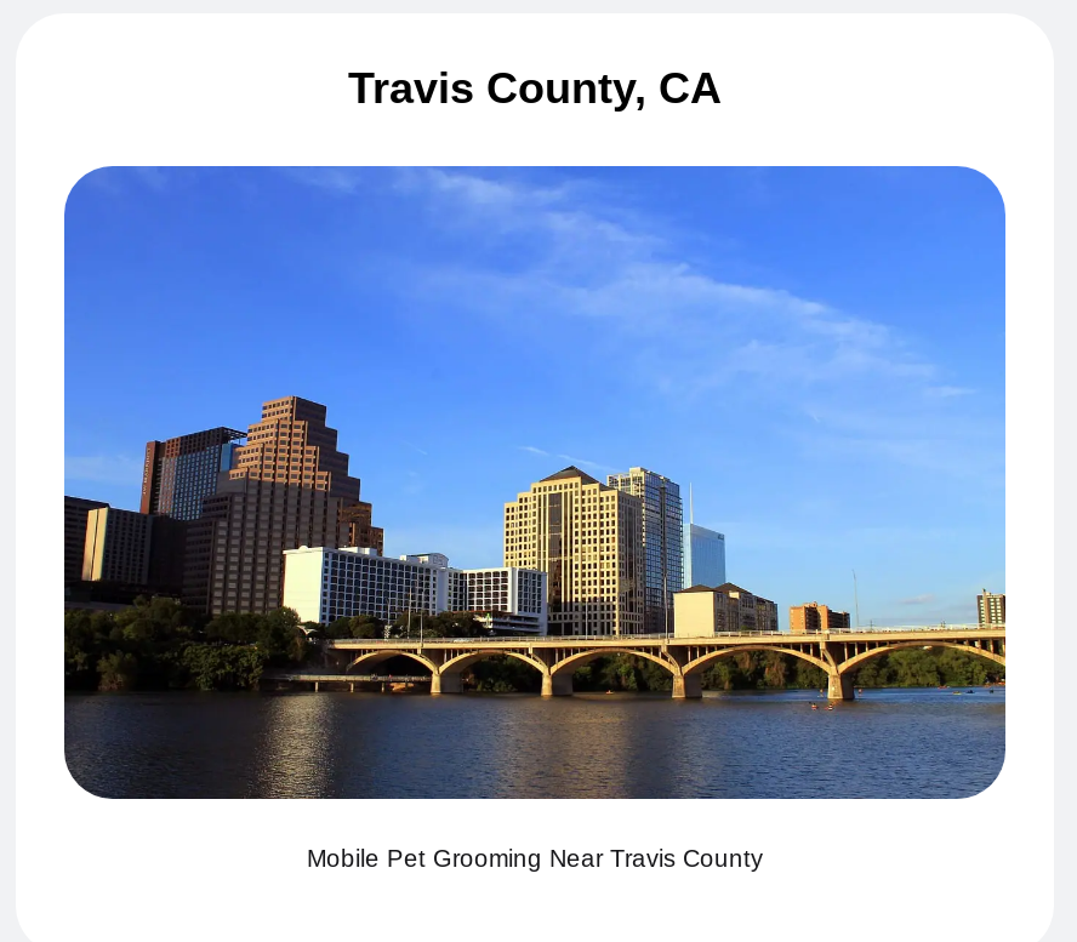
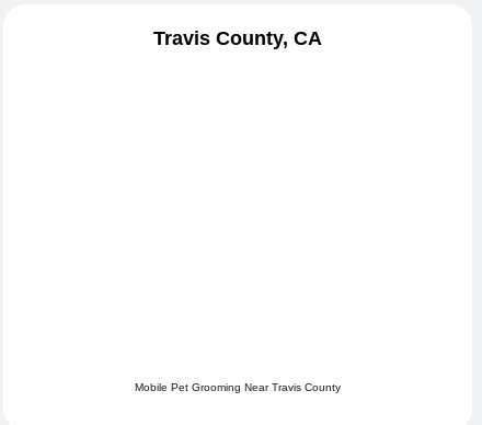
[62,162,1008,803] [image] -> none

